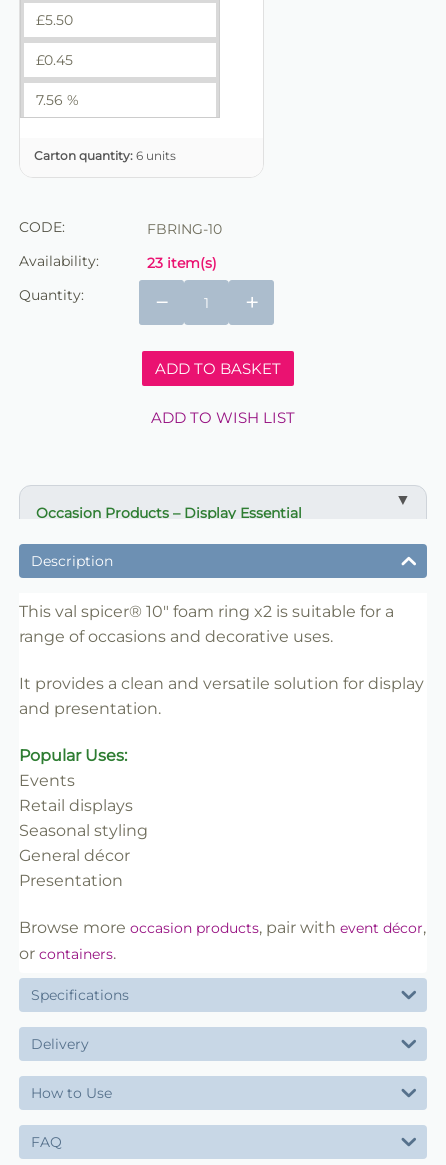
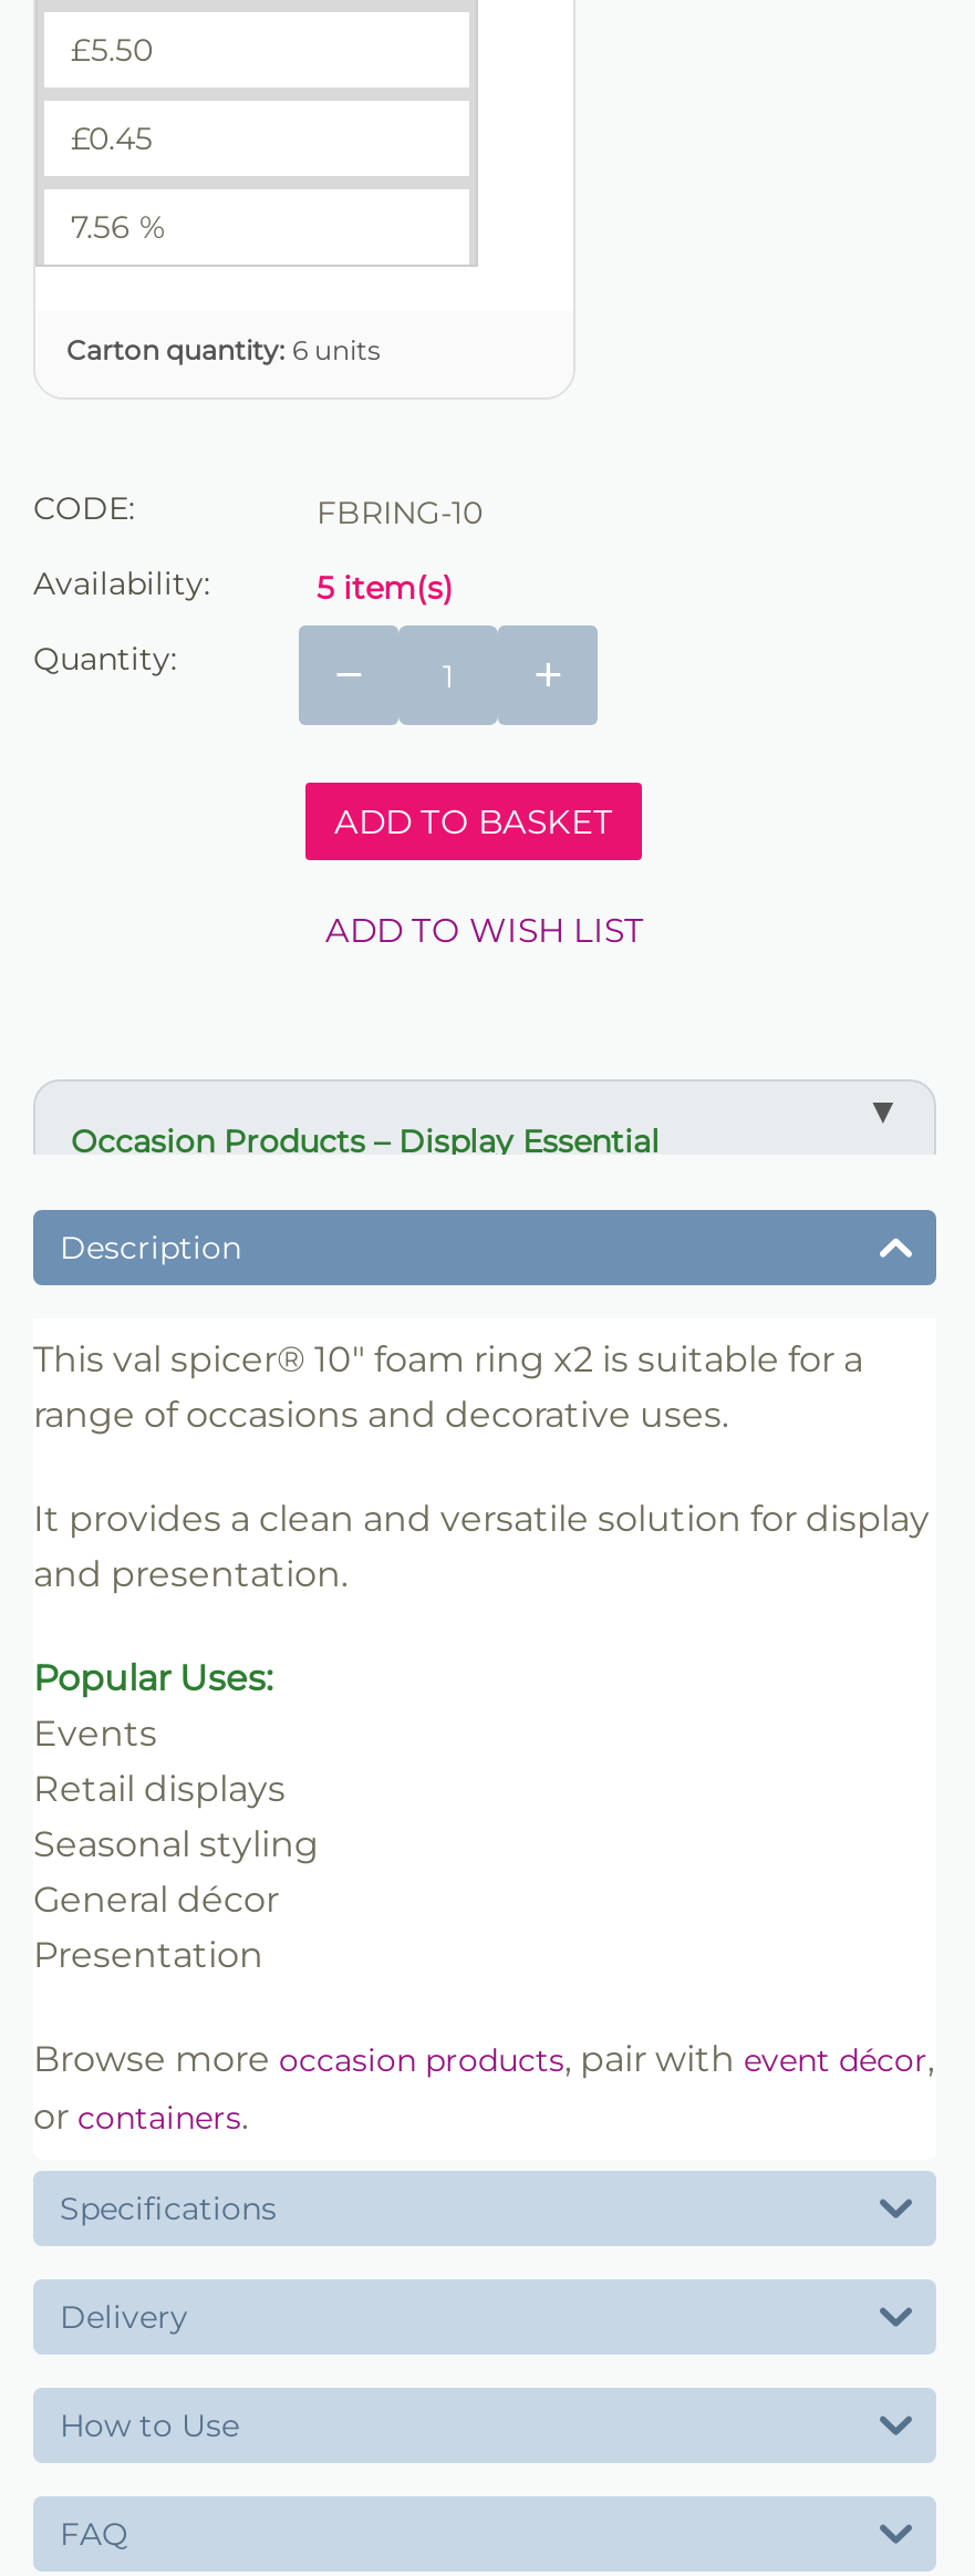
[147,254,217,272] 23 item(s) -> [317,568,454,608] 5 item(s)

